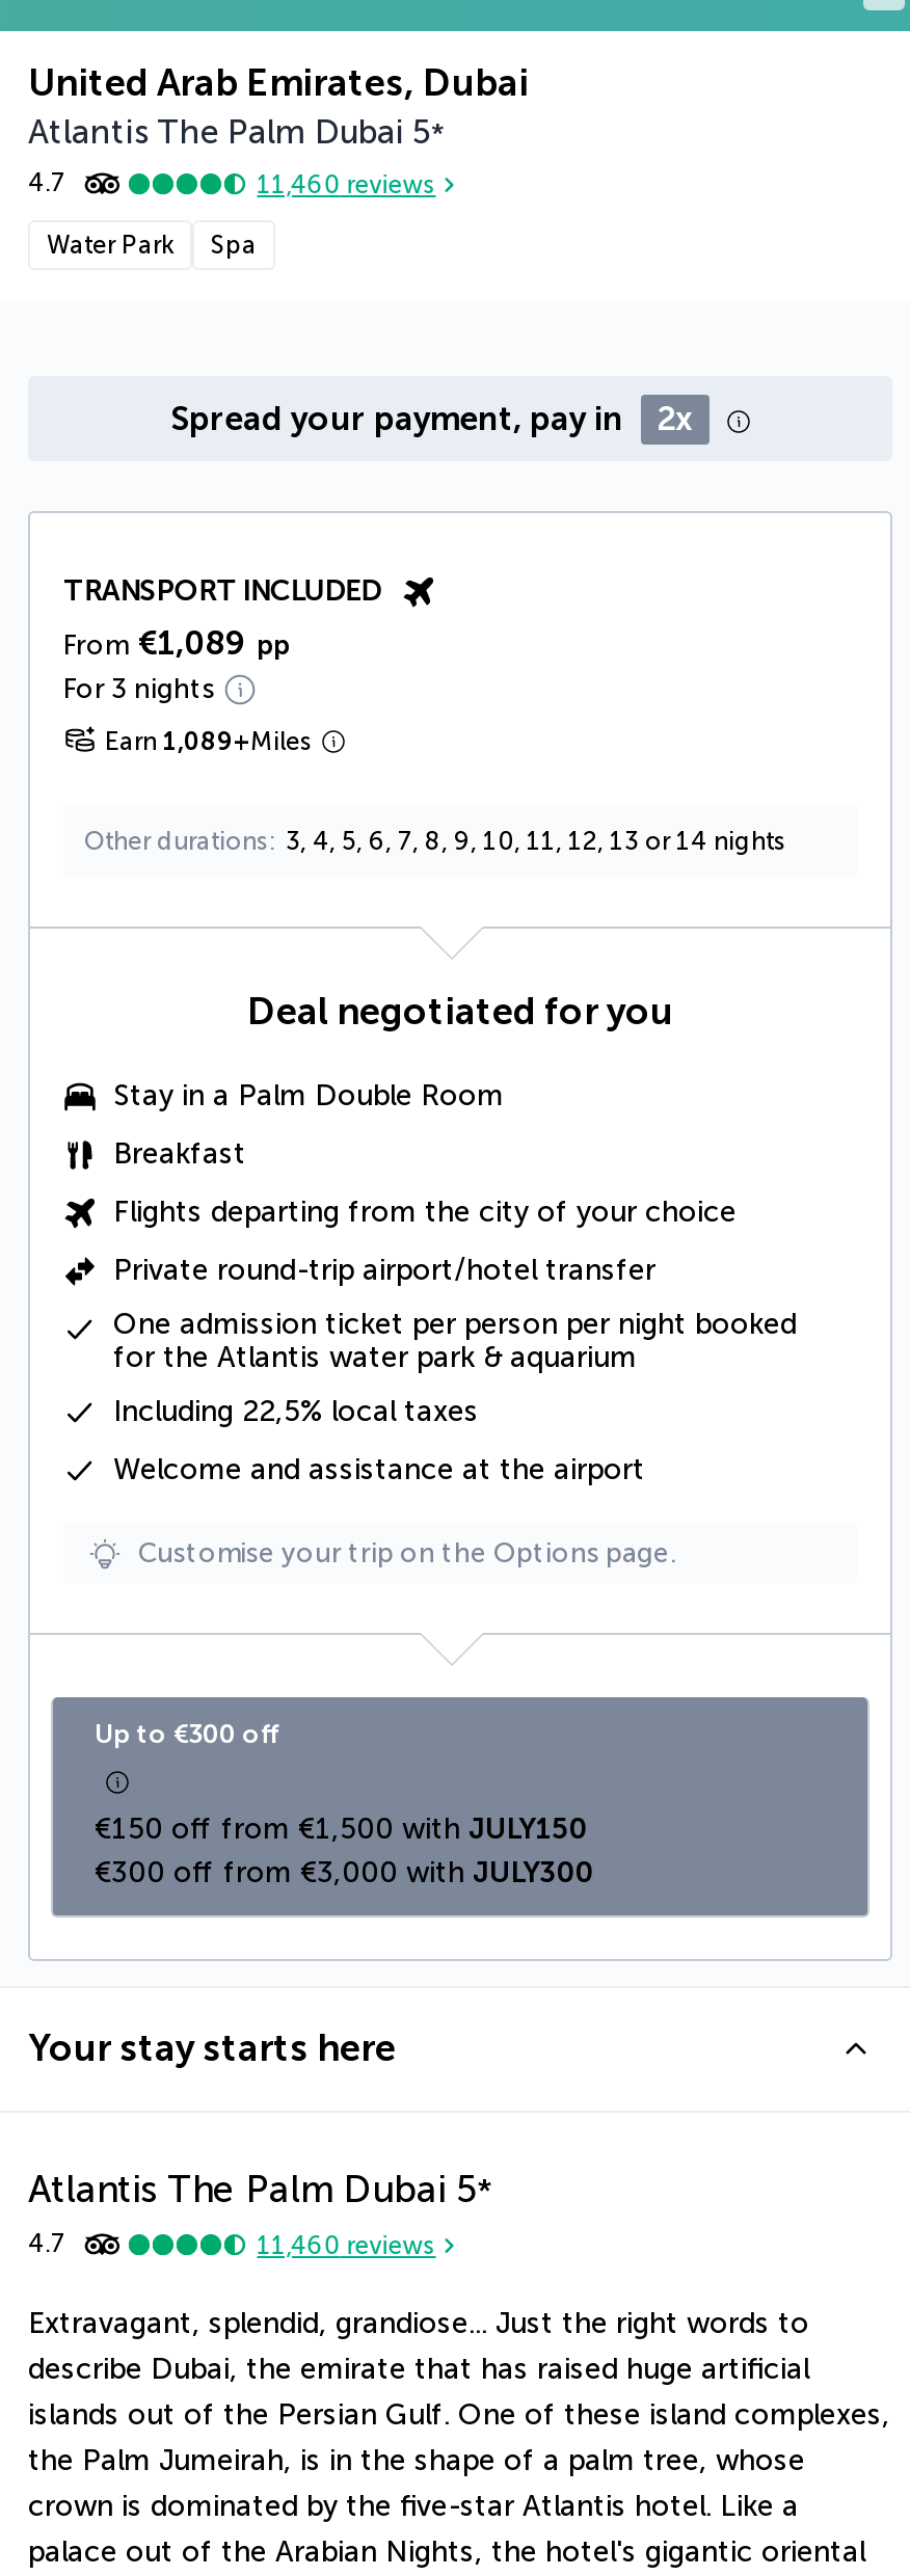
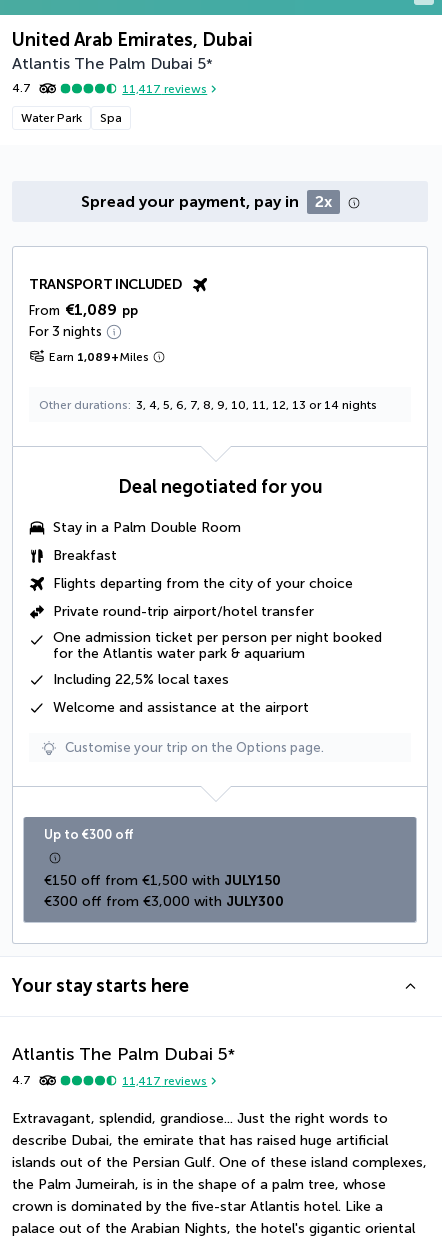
[257,170,436,199] 11,460 reviews -> [122,82,207,96] 11,417 reviews
[257,2231,436,2260] 11,460 reviews -> [122,1074,207,1088] 11,417 reviews

